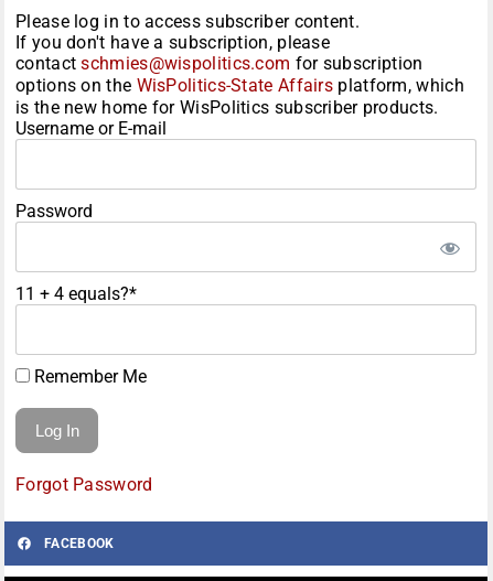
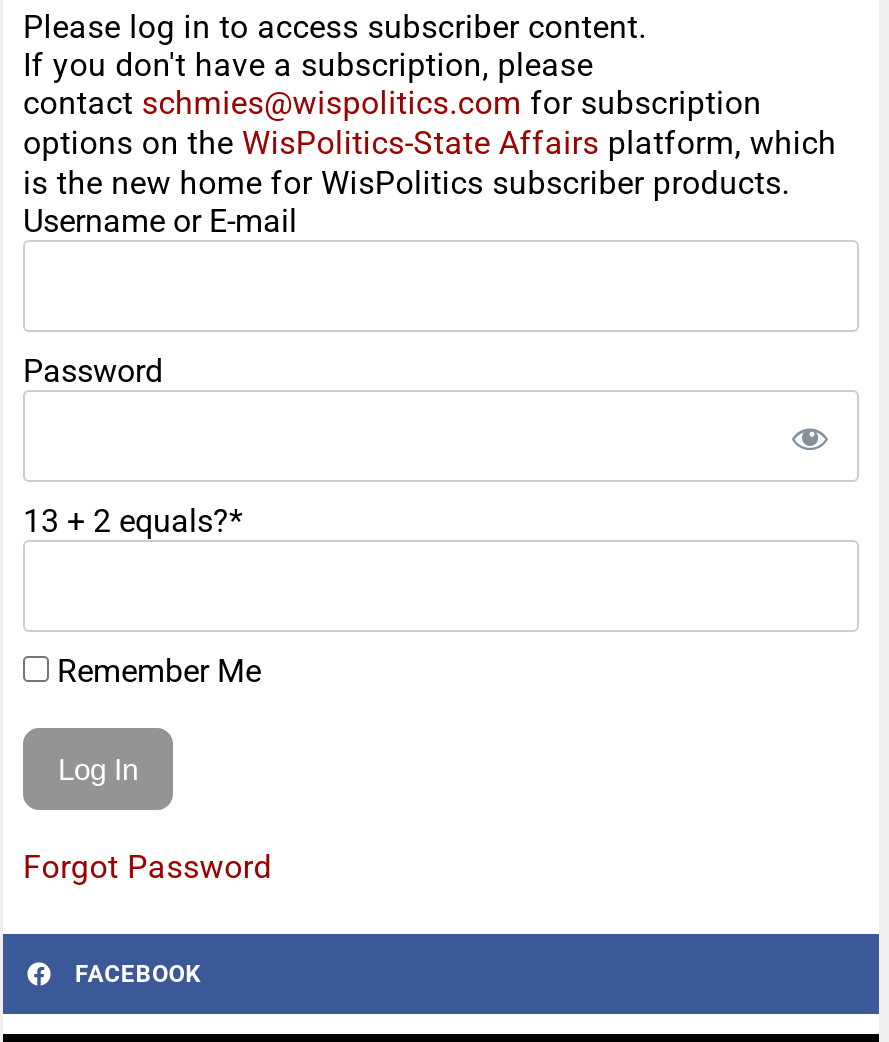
[15,284,137,305] 11 + 4 equals?* -> [23,502,243,540] 13 + 2 equals?*

